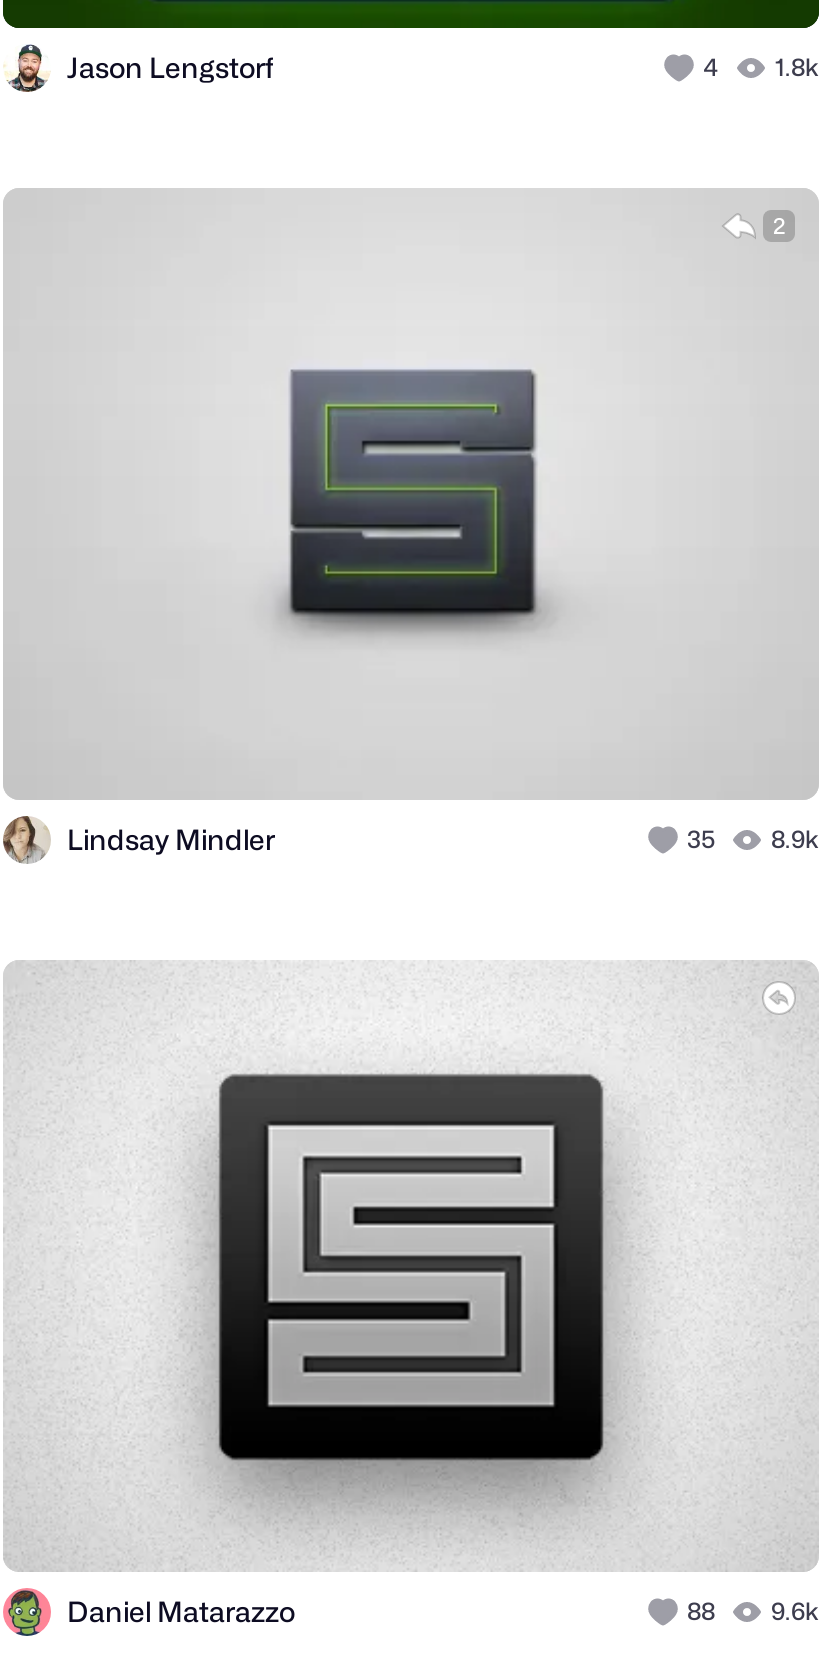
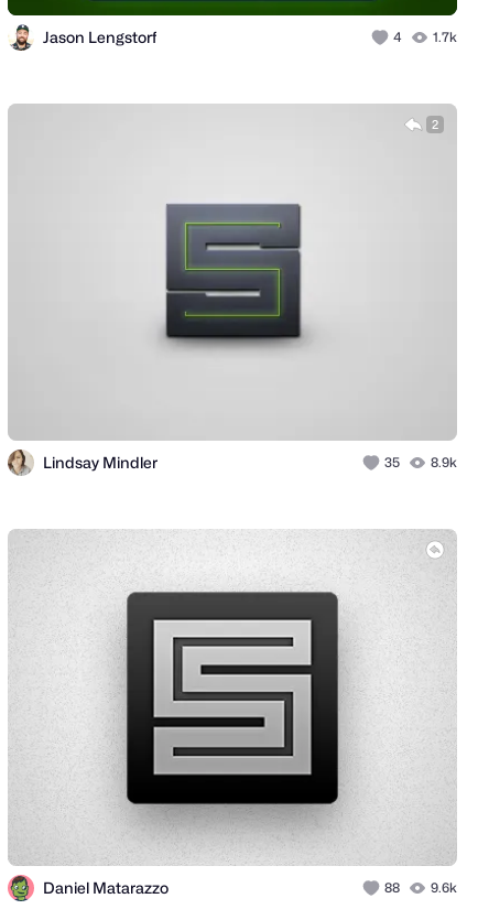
[703,52,819,82] 4 1.8k -> [393,29,457,45] 4 1.7k

